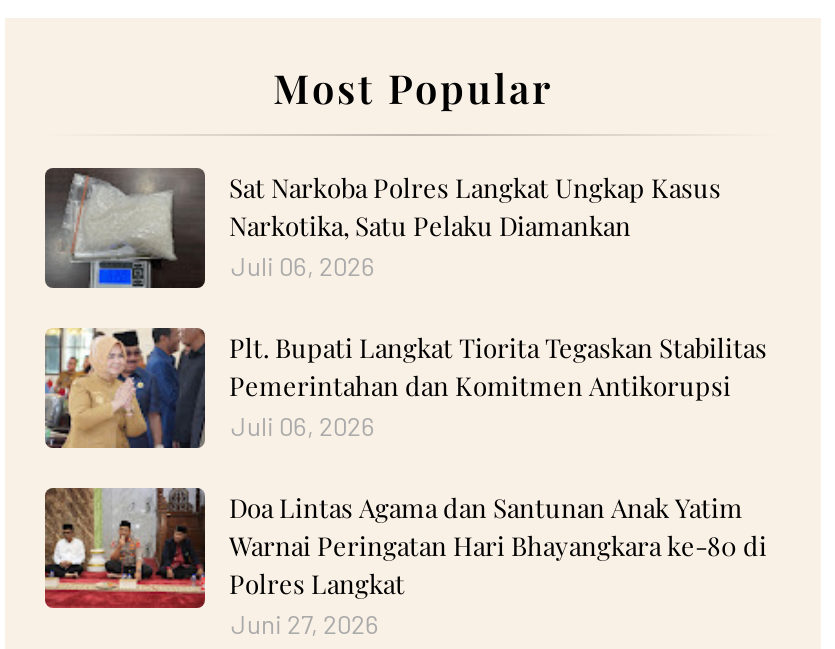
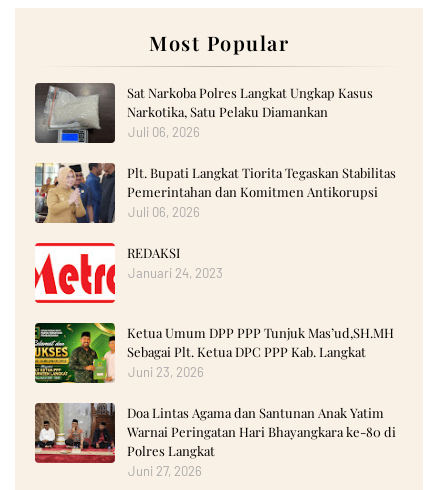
none -> [34,242,223,304] [image] | REDAKSI | Januari 24, 2023
none -> [34,322,394,384] [image] | Ketua Umum DPP PPP Tunjuk Mas’ud,SH.MH | Sebagai Plt. Ketua DPC PPP Kab. Langkat | Juni 23, 2026

